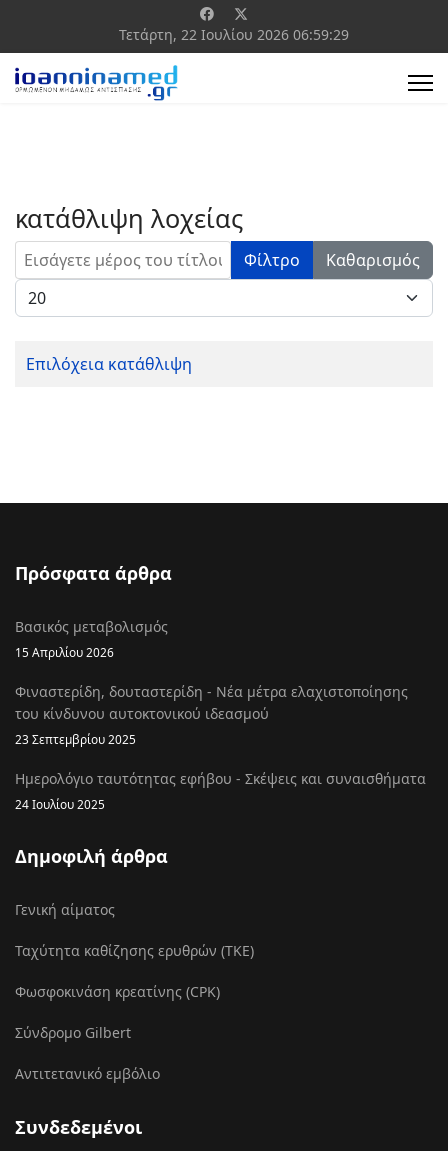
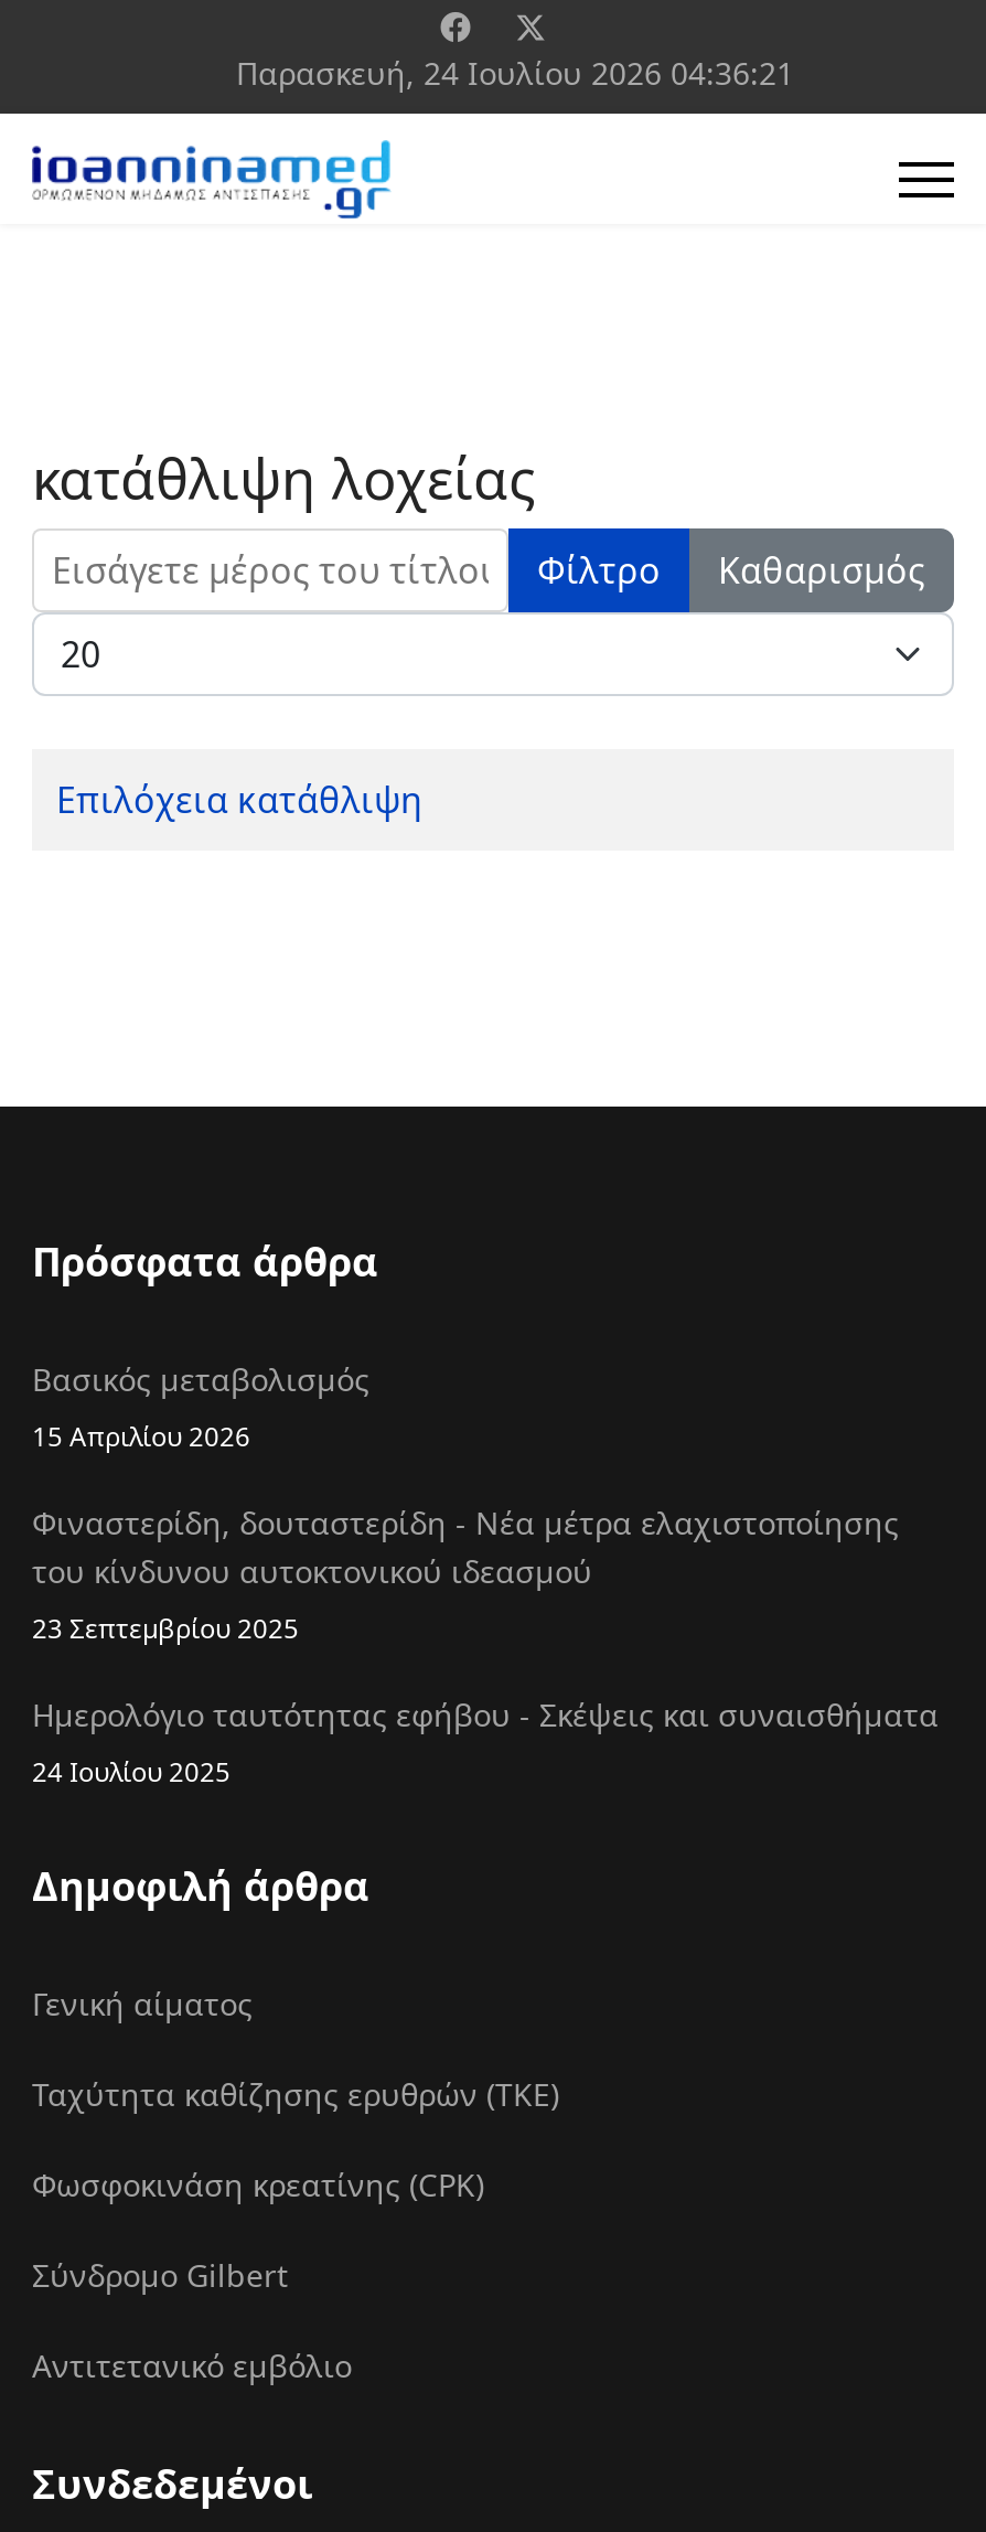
[119,25,349,44] Τετάρτη, 22 Ιουλίου 2026 06:59:29 -> [236,52,794,94] Παρασκευή, 24 Ιουλίου 2026 04:36:21

